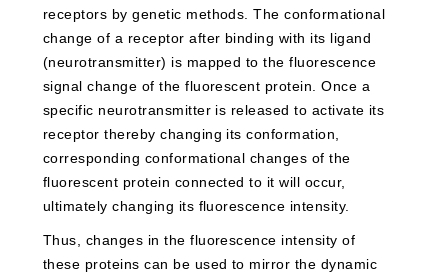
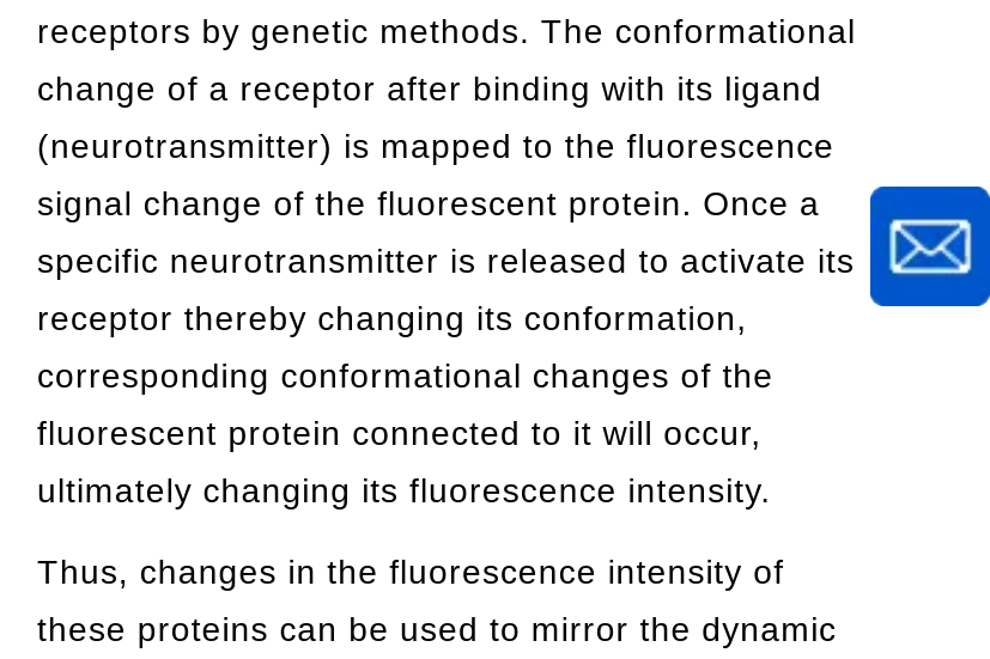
none -> [868,183,983,310] [image]

